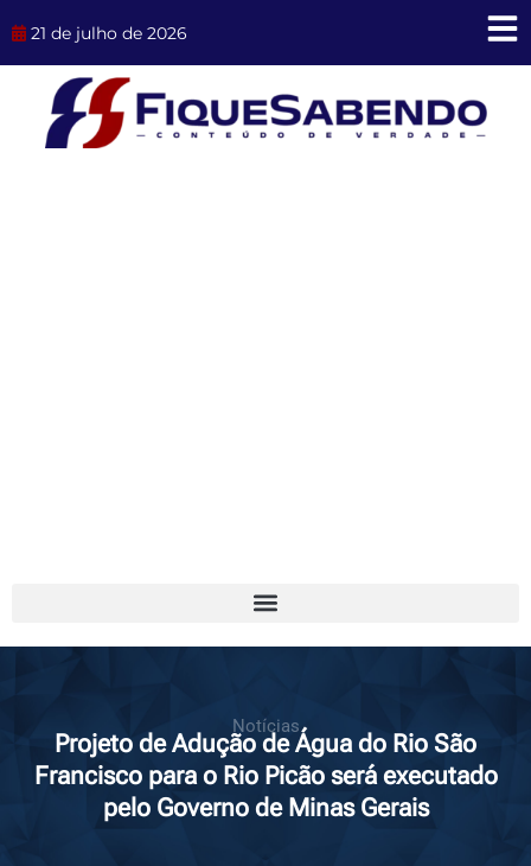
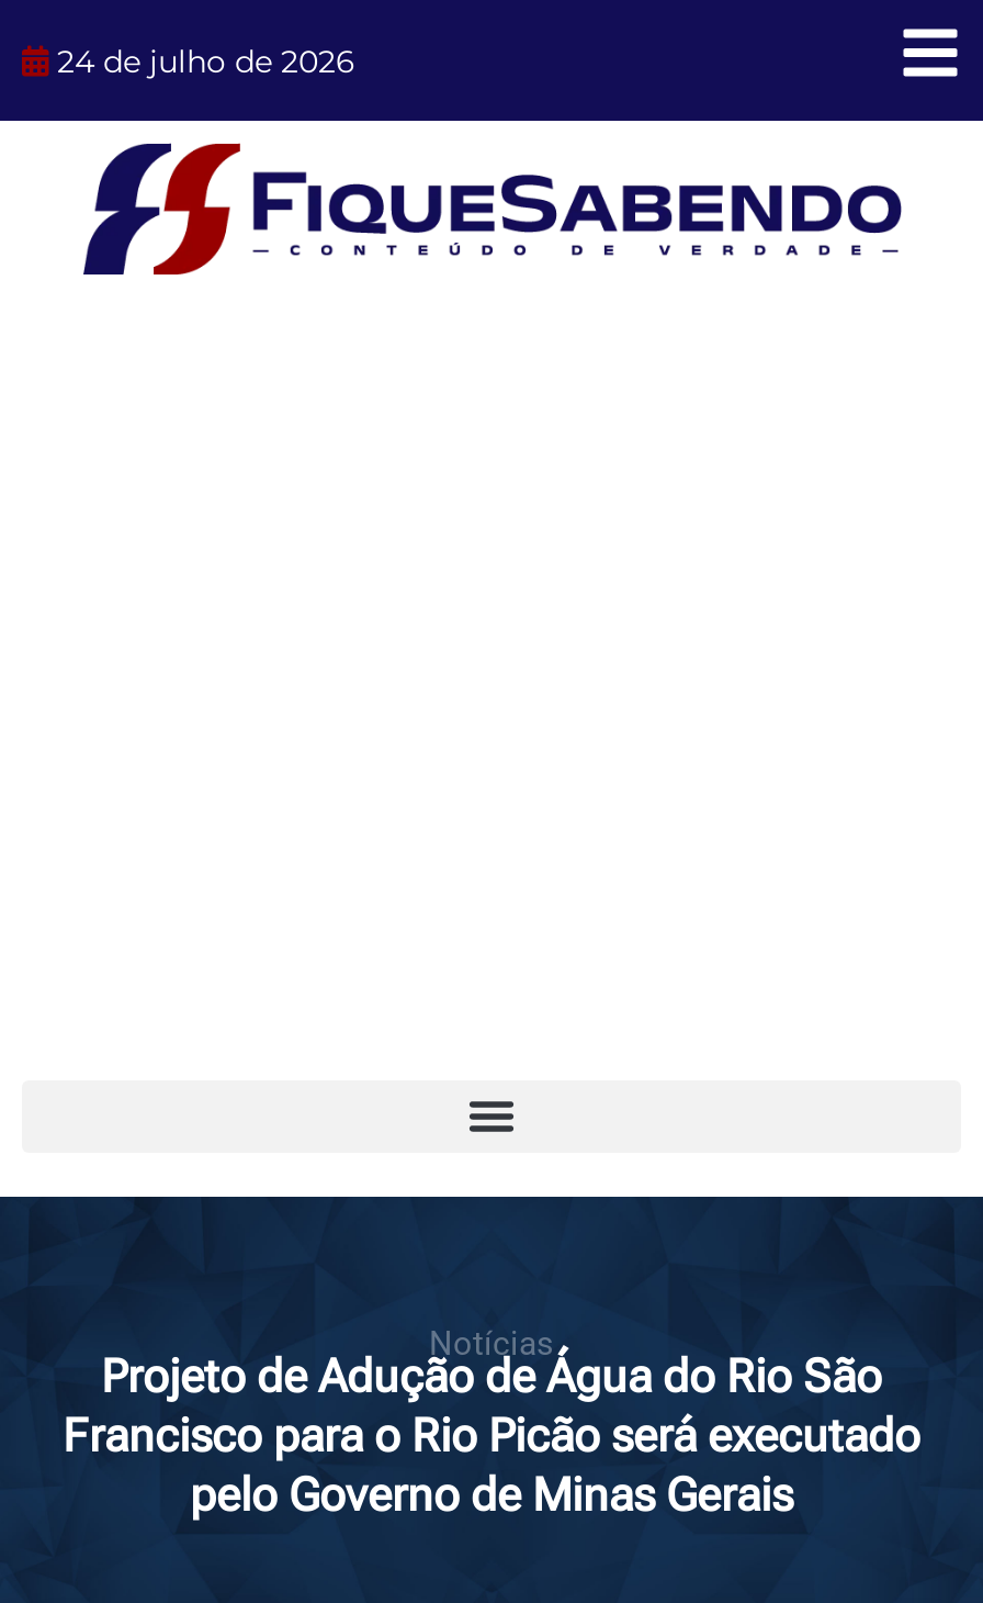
[31,22,187,43] 21 de julho de 2026 -> [57,41,355,80] 24 de julho de 2026

